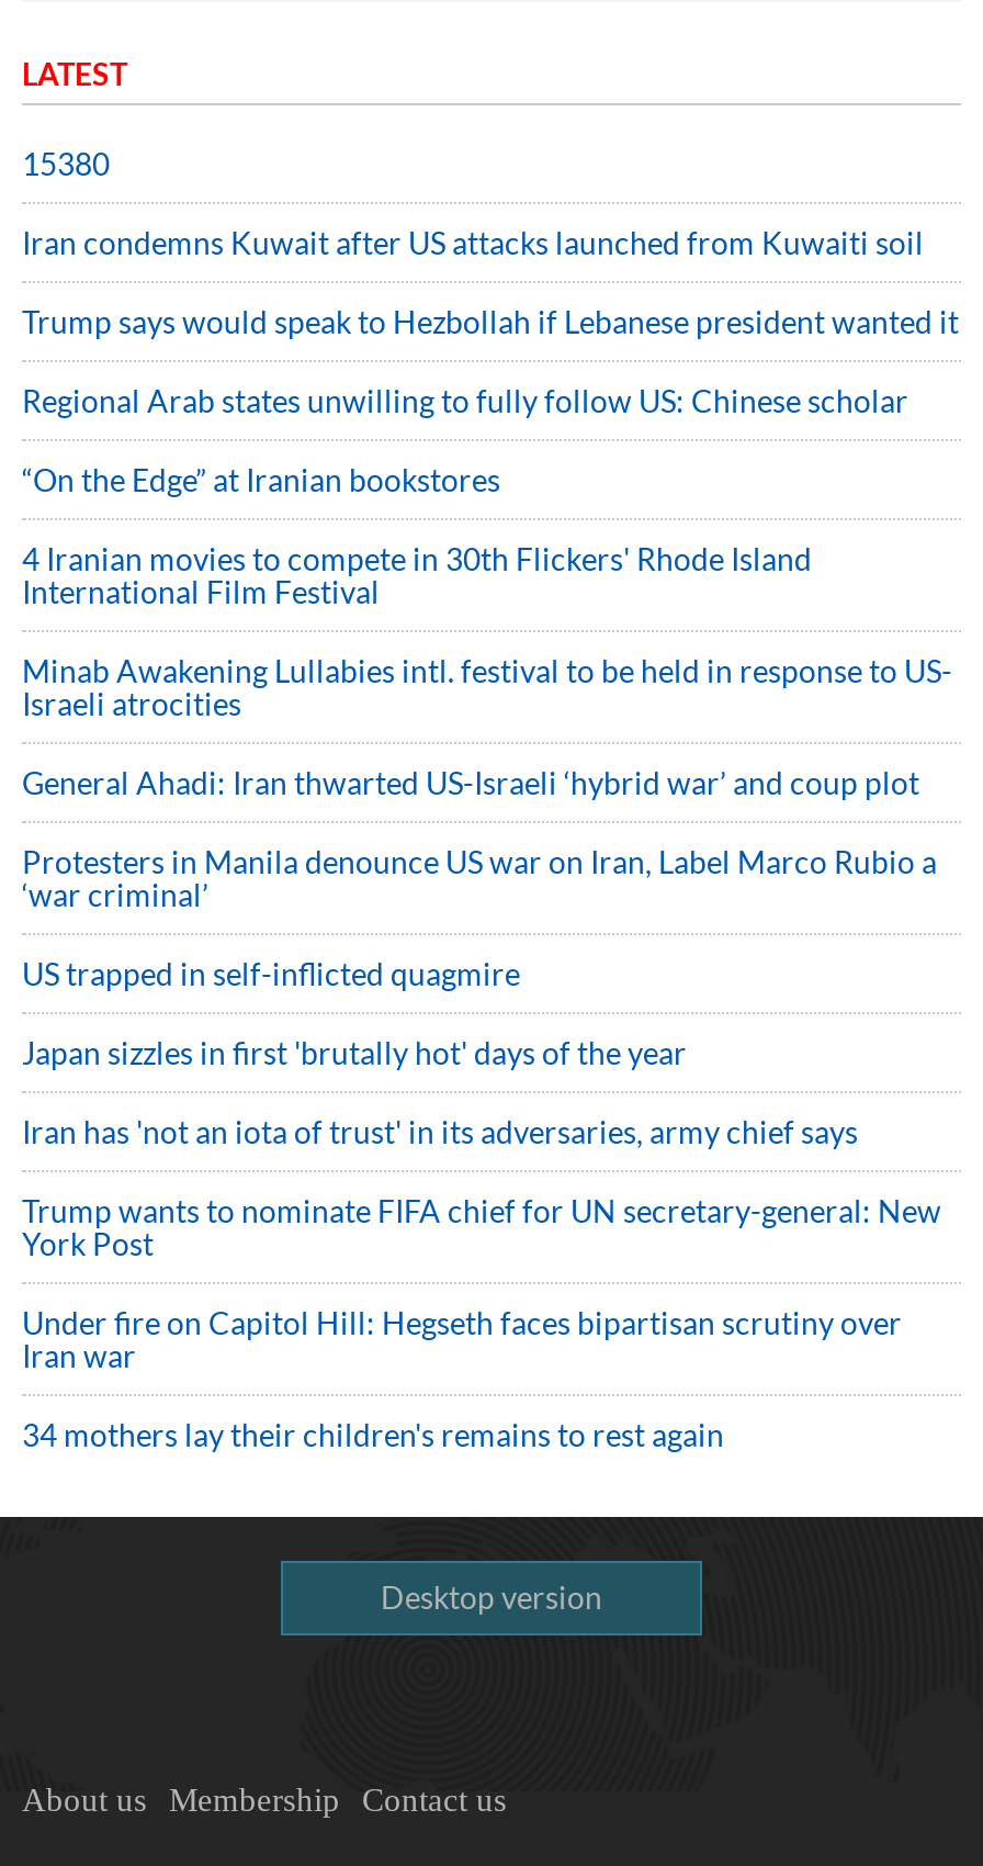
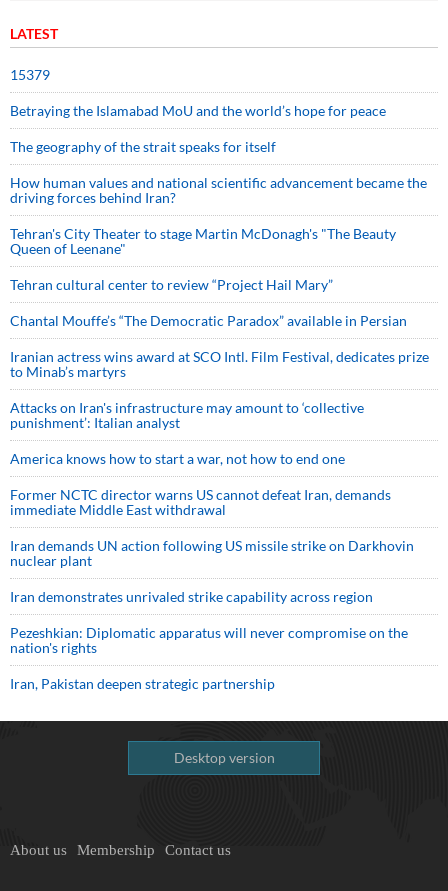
[22,146,110,183] 15380 -> [10,66,50,83] 15379
[22,225,924,262] Iran condemns Kuwait after US attacks launched from Kuwaiti soil -> [10,102,386,119] Betraying the Islamabad MoU and the world’s hope for peace
[22,304,959,341] Trump says would speak to Hezbollah if Lebanese president wanted it -> [10,138,276,155] The geography of the strait speaks for itself
[22,383,908,420] Regional Arab states unwilling to fully follow US: Chinese scholar -> [10,174,427,206] How human values and national scientific advancement became the | driving forces behind Iran?
[22,462,500,499] “On the Edge” at Iranian bookstores -> [10,225,396,257] Tehran's City Theater to stage Martin McDonagh's "The Beauty | Queen of Leenane"
[22,541,812,611] 4 Iranian movies to compete in 30th Flickers' Rhode Island | International Film Festival -> [10,276,333,293] Tehran cultural center to review “Project Hail Mary”
[22,653,952,723] Minab Awakening Lullabies intl. festival to be held in response to US- | Israeli atrocities -> [10,312,407,329] Chantal Mouffe’s “The Democratic Paradox” available in Persian
[22,765,919,802] General Ahadi: Iran thwarted US-Israeli ‘hybrid war’ and coup plot -> [10,348,429,380] Iranian actress wins award at SCO Intl. Film Festival, dedicates prize | to Minab’s martyrs
[22,844,937,914] Protesters in Manila denounce US war on Iran, Label Marco Rubio a | ‘war criminal’ -> [10,399,364,431] Attacks on Iran's infrastructure may amount to ‘collective | punishment’: Italian analyst
[22,956,527,993] US trapped in self-inflicted quagmire -> [10,450,345,467] America knows how to start a war, not how to end one
[22,1035,687,1072] Japan sizzles in first 'brutally hot' days of the year -> [10,486,391,518] Former NCTC director warns US cannot defeat Iran, demands | immediate Middle East withdrawal
[22,1114,865,1151] Iran has 'not an iota of trust' in its adversaries, army chief says -> [10,537,414,569] Iran demands UN action following US missile strike on Darkhovin | nuclear plant
[22,1193,941,1263] Trump wants to nominate FIFA chief for UN secretary-general: New | York Post -> [10,588,373,605] Iran demonstrates unrivaled strike capability across region
[22,1305,902,1375] Under fire on Capitol Hill: Hegseth faces bipartisan scrutiny over | Iran war -> [10,624,408,656] Pezeshkian: Diplomatic apparatus will never compromise on the | nation's rights
[22,1417,724,1454] 34 mothers lay their children's remains to rest again -> [10,675,275,692] Iran, Pakistan deepen strategic partnership

